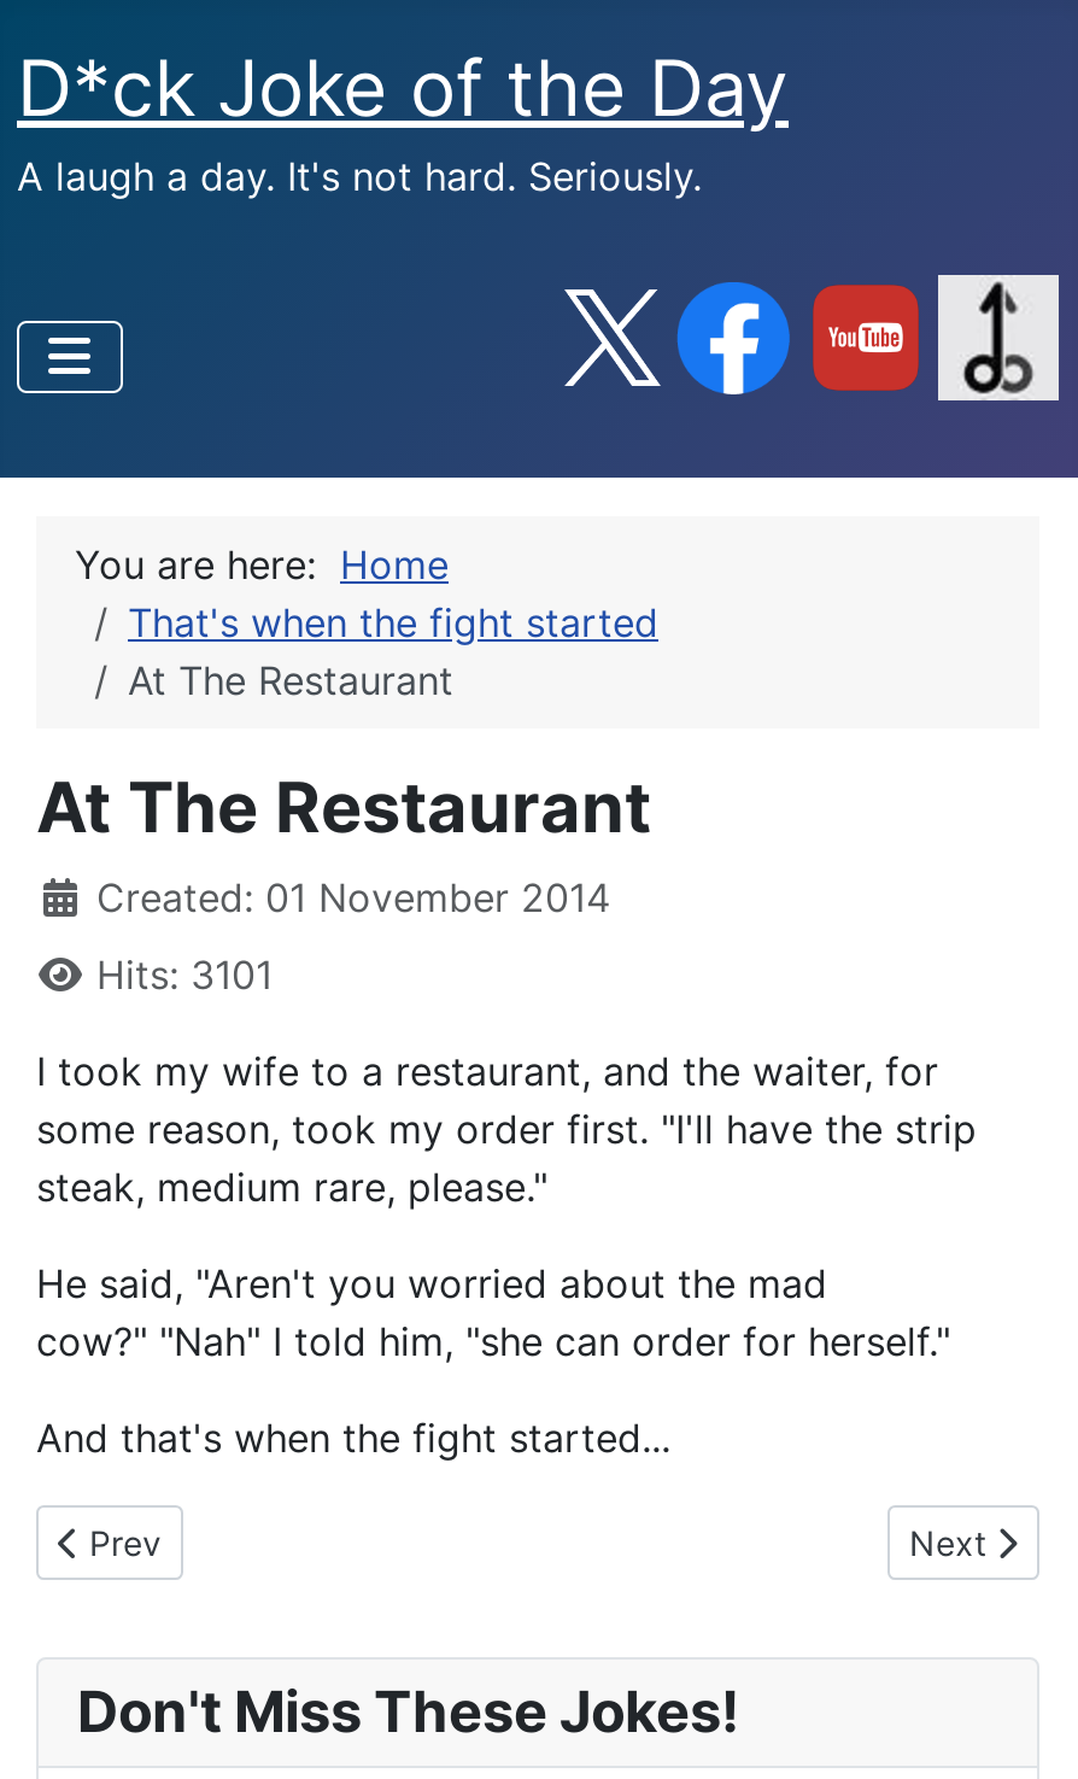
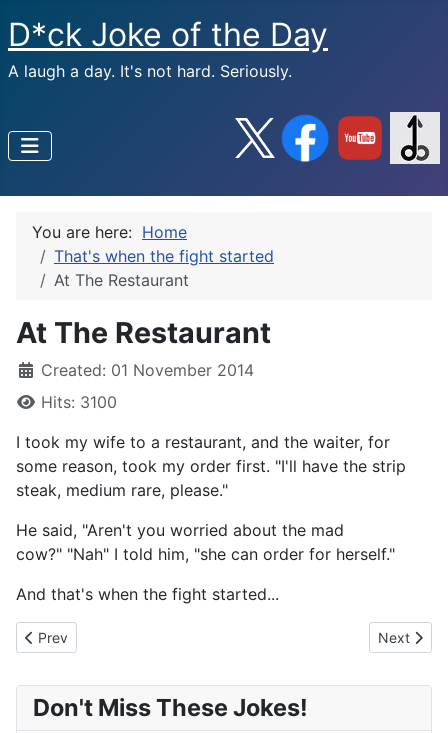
[96,950,273,999] Hits: 3101 -> [41,392,117,412] Hits: 3100

